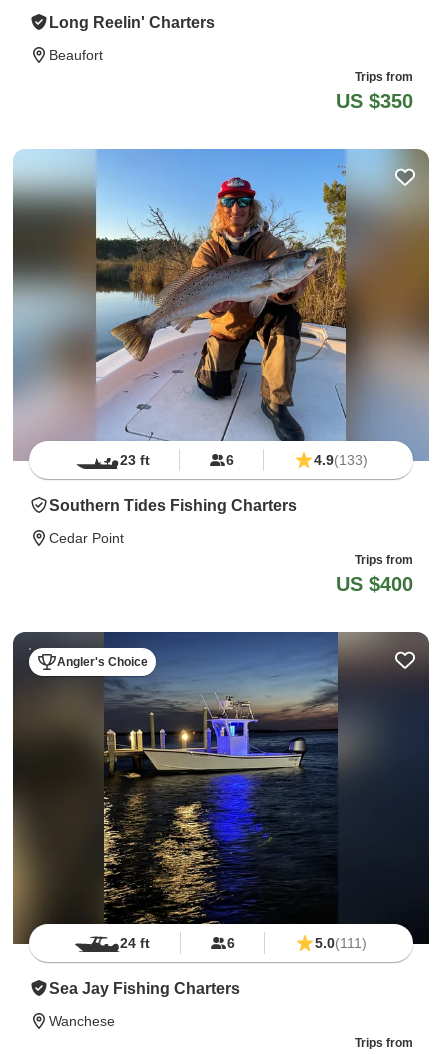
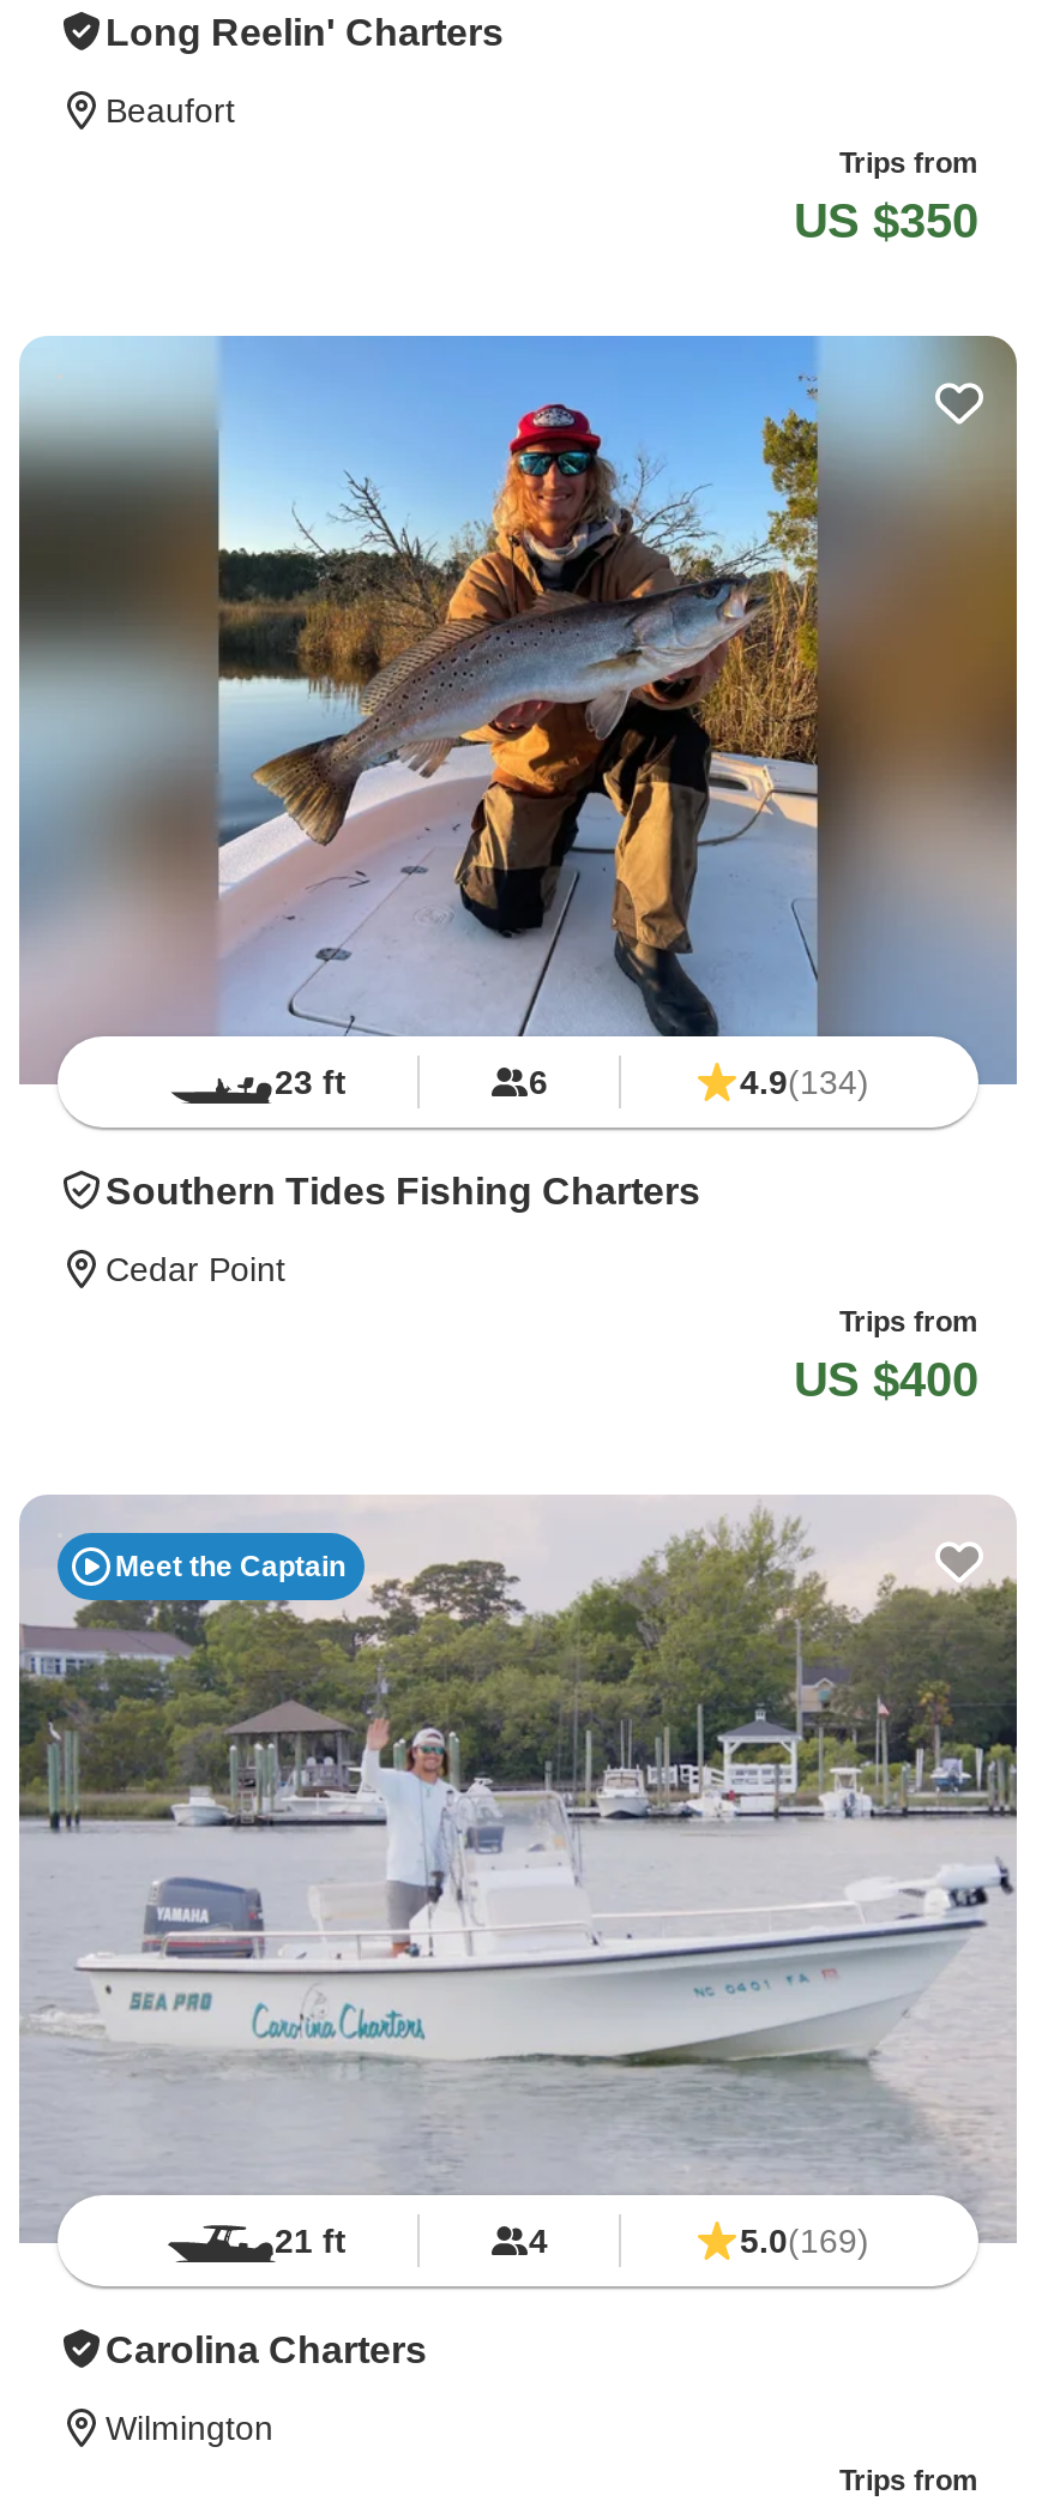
[313,452,367,468] 4.9(133) -> [740,1063,869,1101] 4.9(134)
[13,631,430,944] [image] | Angler's Choice -> [19,1495,1019,2241] [image] | Meet the Captain
[120,935,367,951] 24 ft | 6 | 5.0(111) -> [275,2222,869,2260] 21 ft | 4 | 5.0(169)
[49,979,240,996] Sea Jay Fishing Charters -> [106,2328,427,2369] Carolina Charters
[49,1013,115,1029] Wanchese -> [106,2409,273,2447] Wilmington

